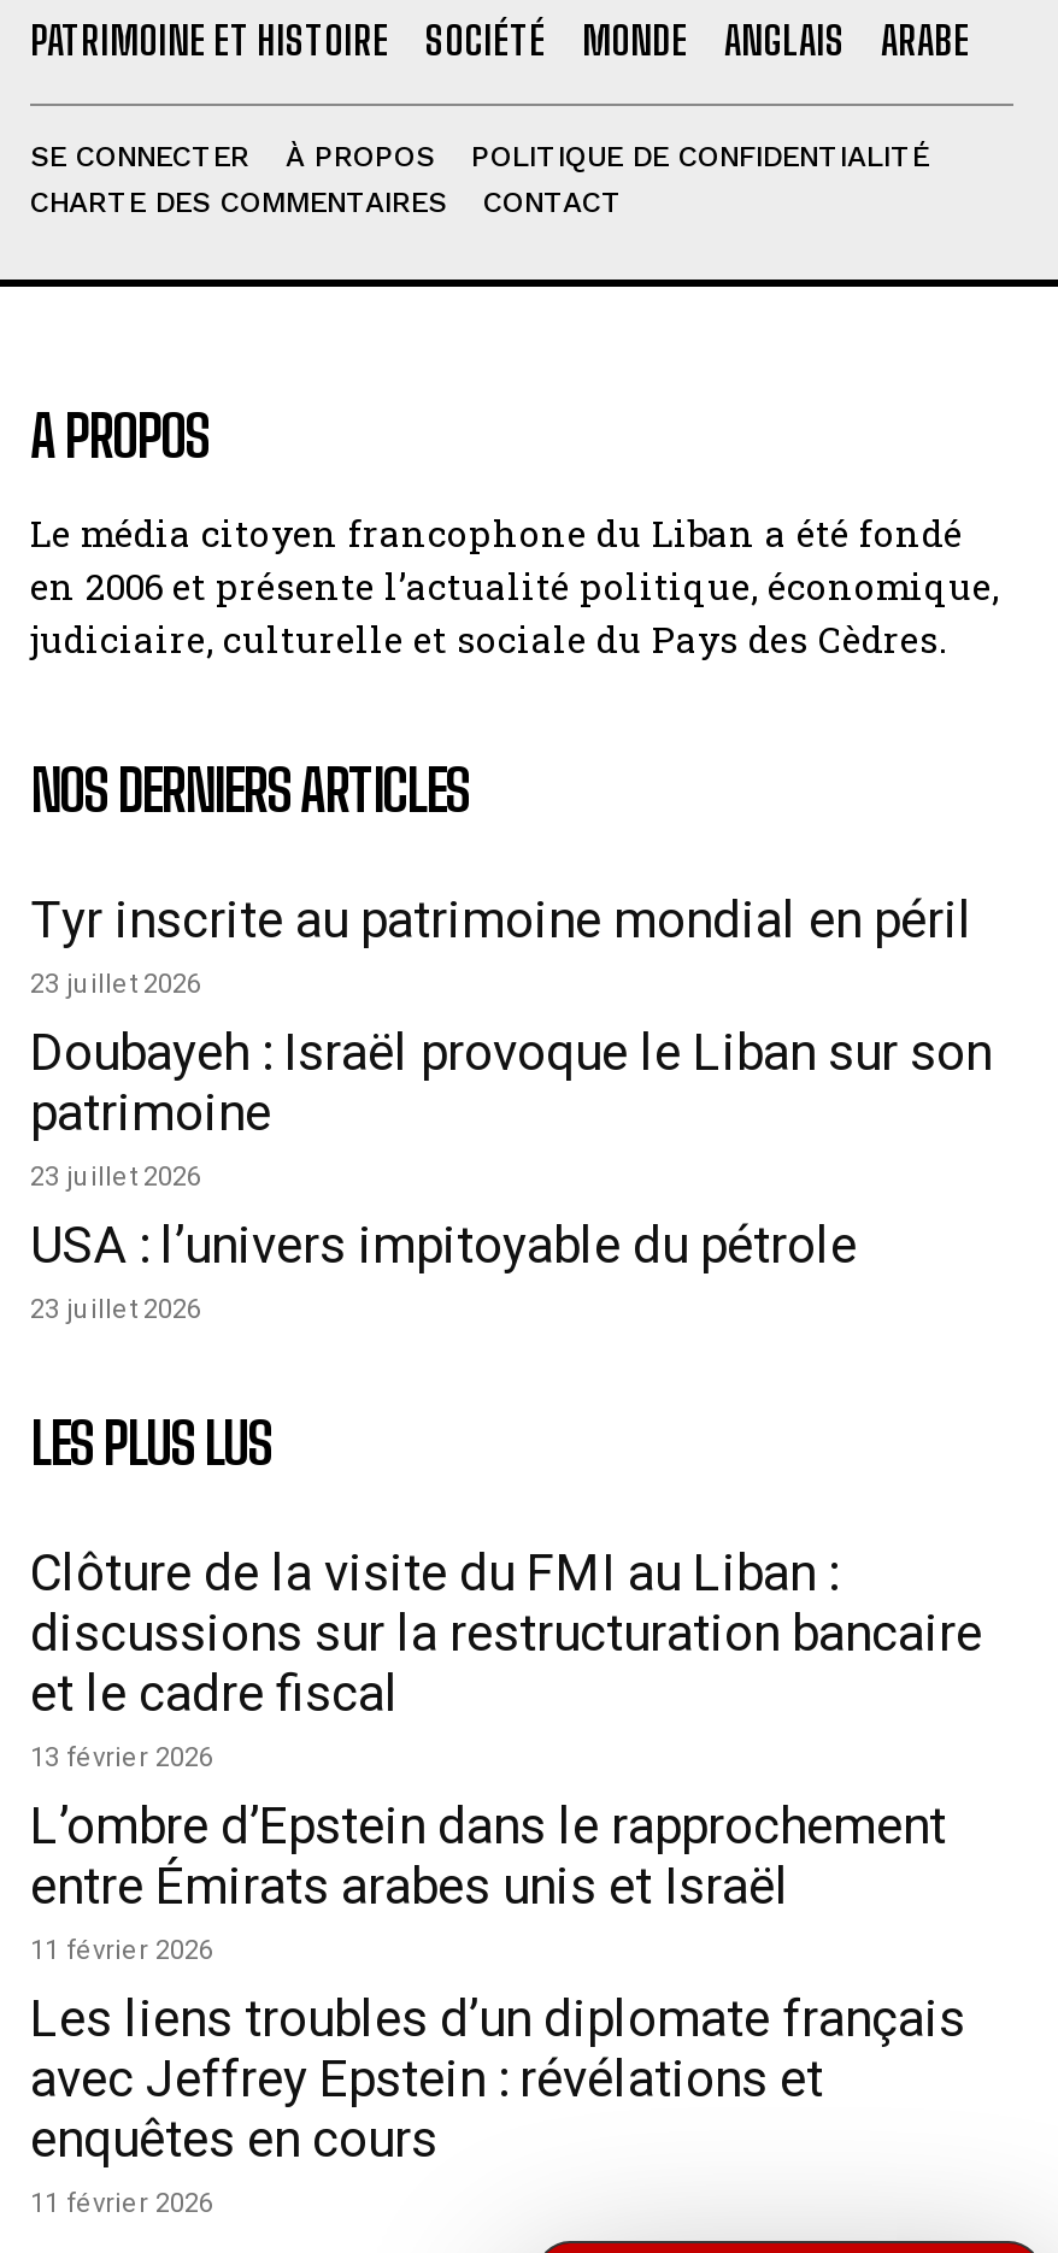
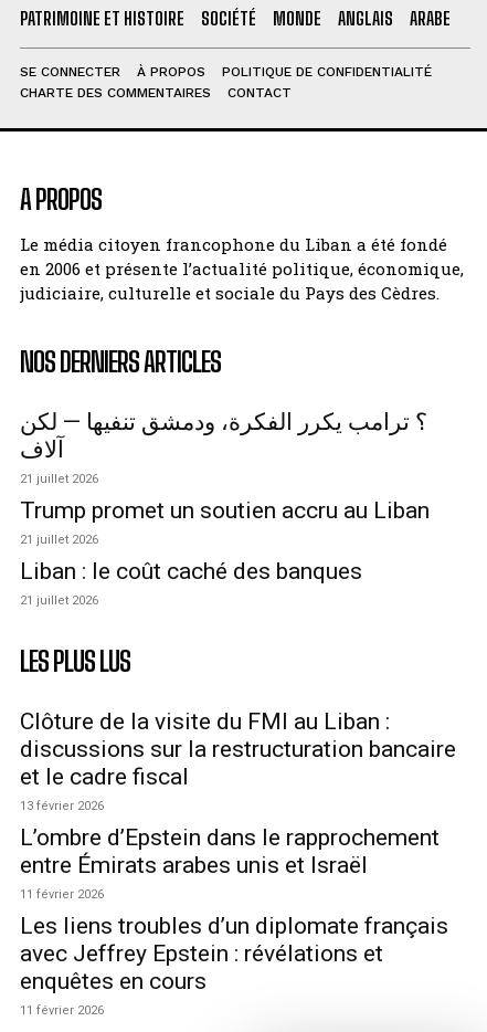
[30,892,992,1325] Tyr inscrite au patrimoine mondial en péril | 23 juillet 2026 | Doubayeh : Israël provoque le Liban sur son | patrimoine | 23 juillet 2026 | USA : l’univers impitoyable du pétrole | 23 juillet 2026 -> [20,409,430,608] ؟ ترامب يكرر الفكرة، ودمشق تنفيها — لكن | آلاف | 21 juillet 2026 | Trump promet un soutien accru au Liban | 21 juillet 2026 | Liban : le coût caché des banques | 21 juillet 2026

